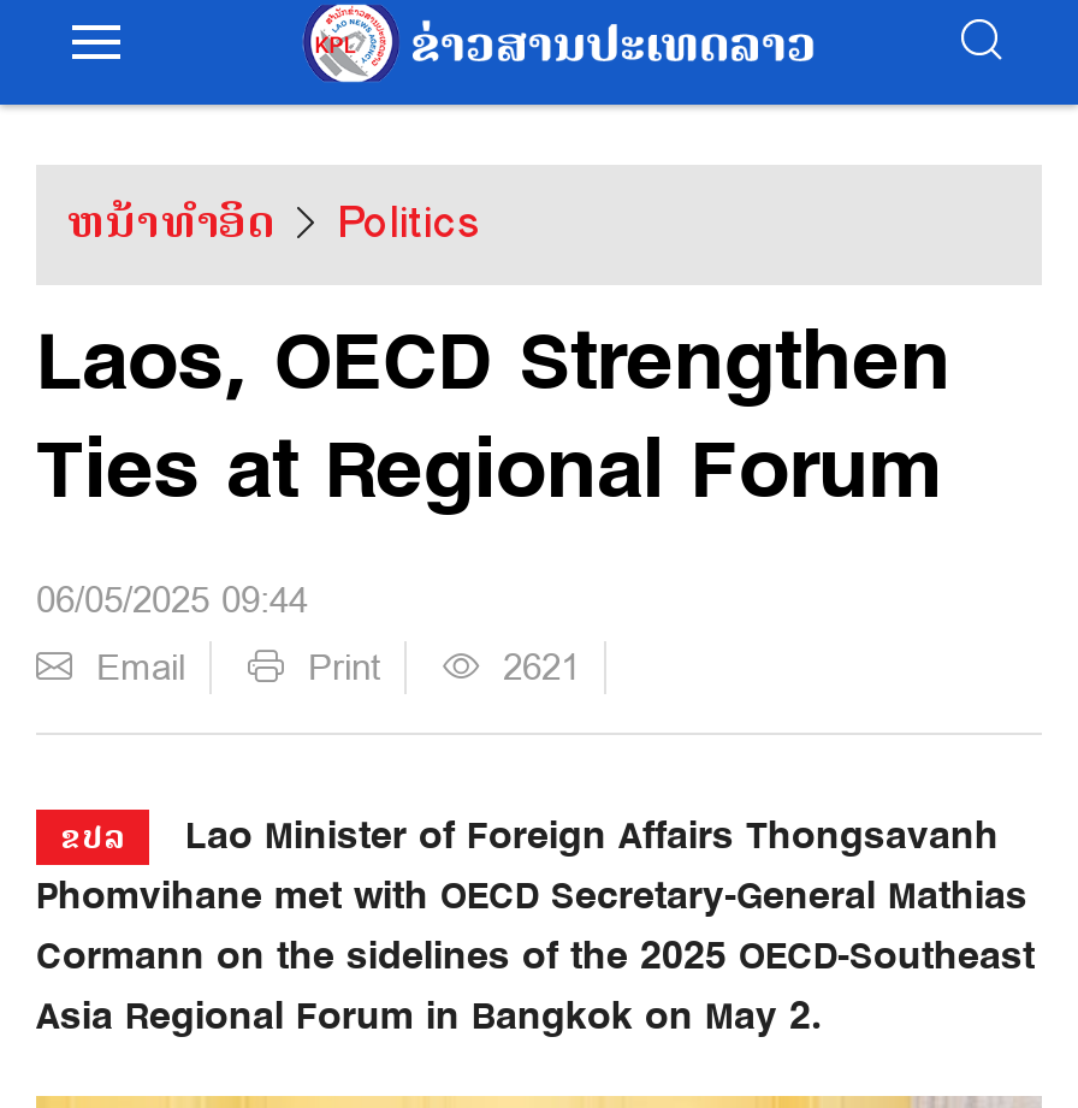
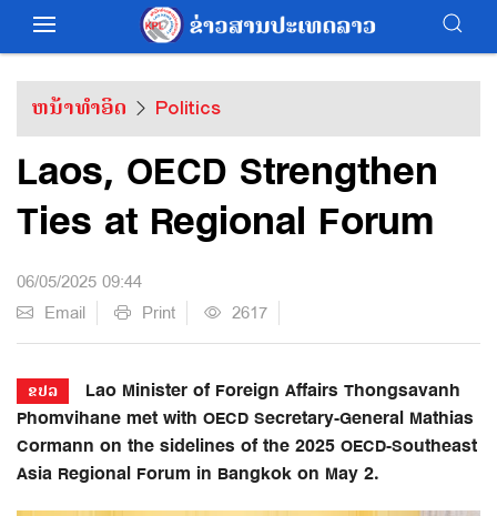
[503,641,580,694] 2621 -> [232,301,267,325] 2617

